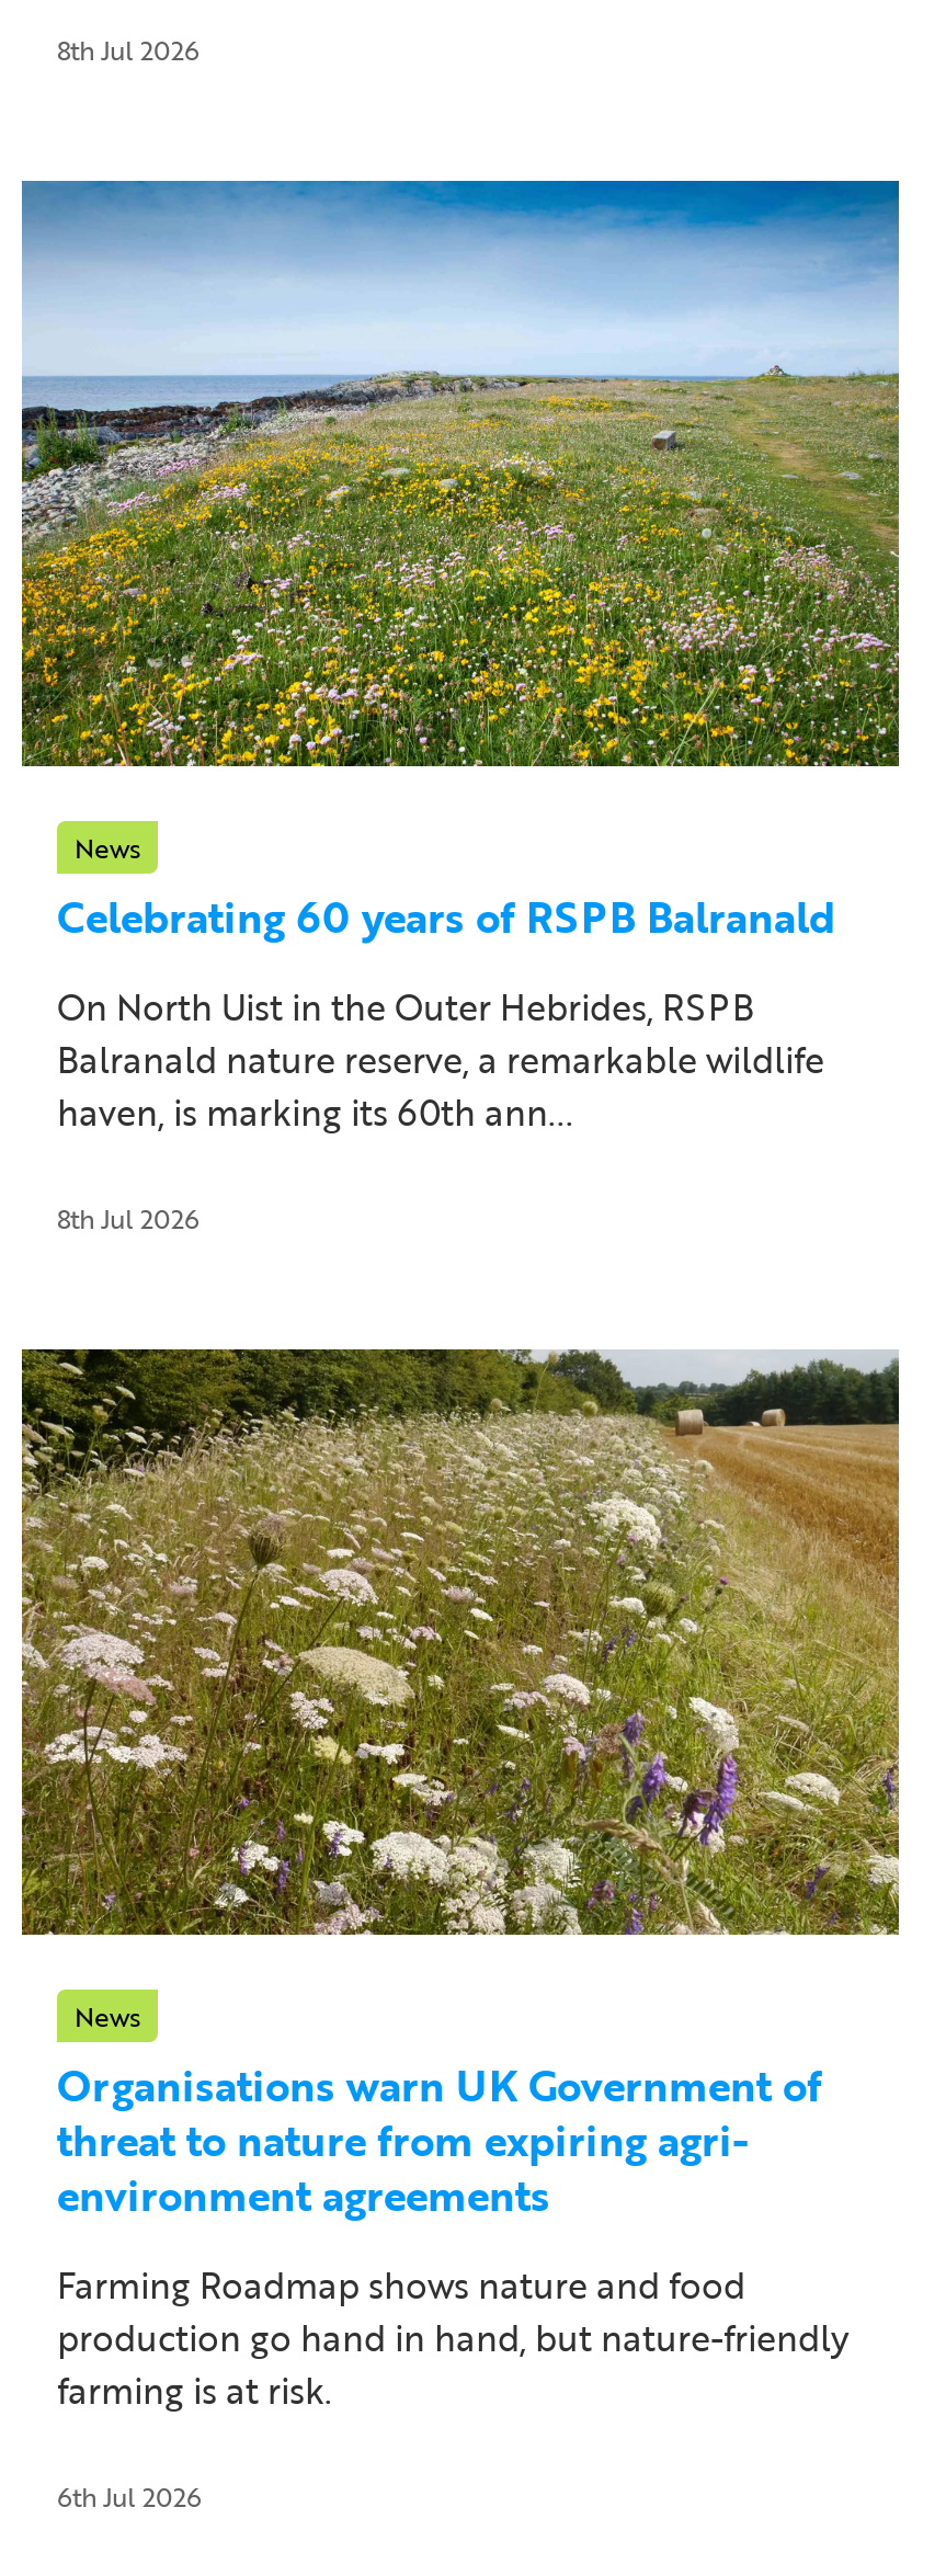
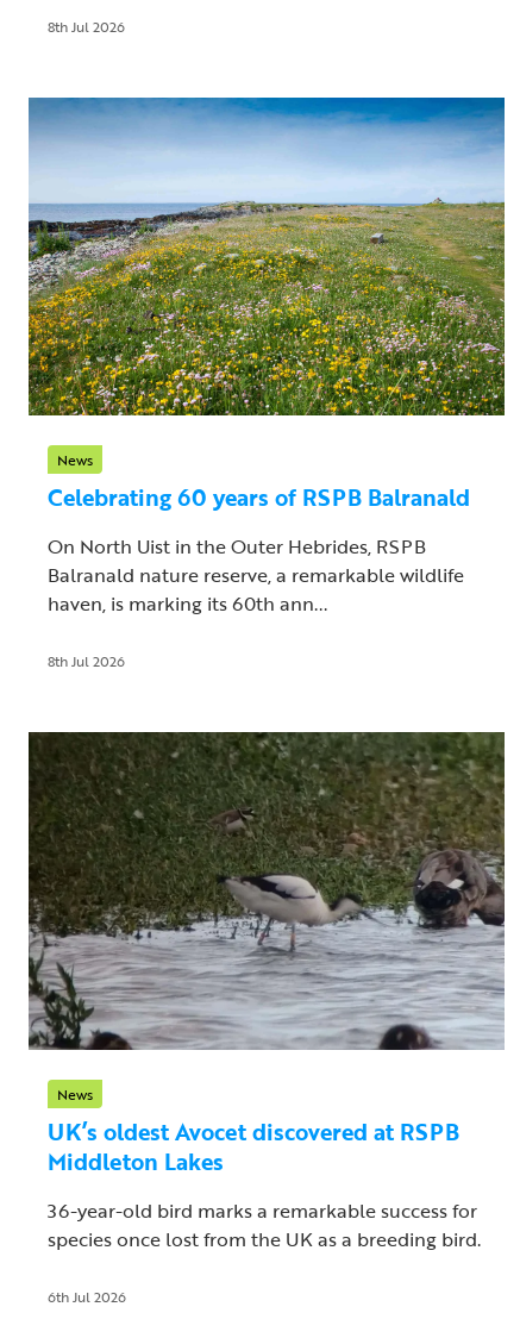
[20,1349,901,1937] [image] -> [27,731,506,1051] [image]
[57,2052,822,2225] Organisations warn UK Government of | threat to nature from expiring agri- | environment agreements -> [48,1114,459,1178] UK’s oldest Avocet discovered at RSPB | Middleton Lakes
[57,2258,848,2416] Farming Roadmap shows nature and food | production go hand in hand, but nature-friendly | farming is at risk. -> [48,1196,481,1253] 36-year-old bird marks a remarkable success for | species once lost from the UK as a breeding bird.

